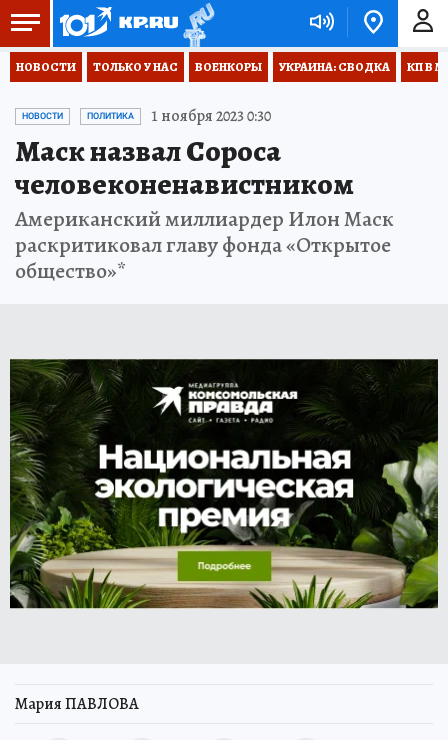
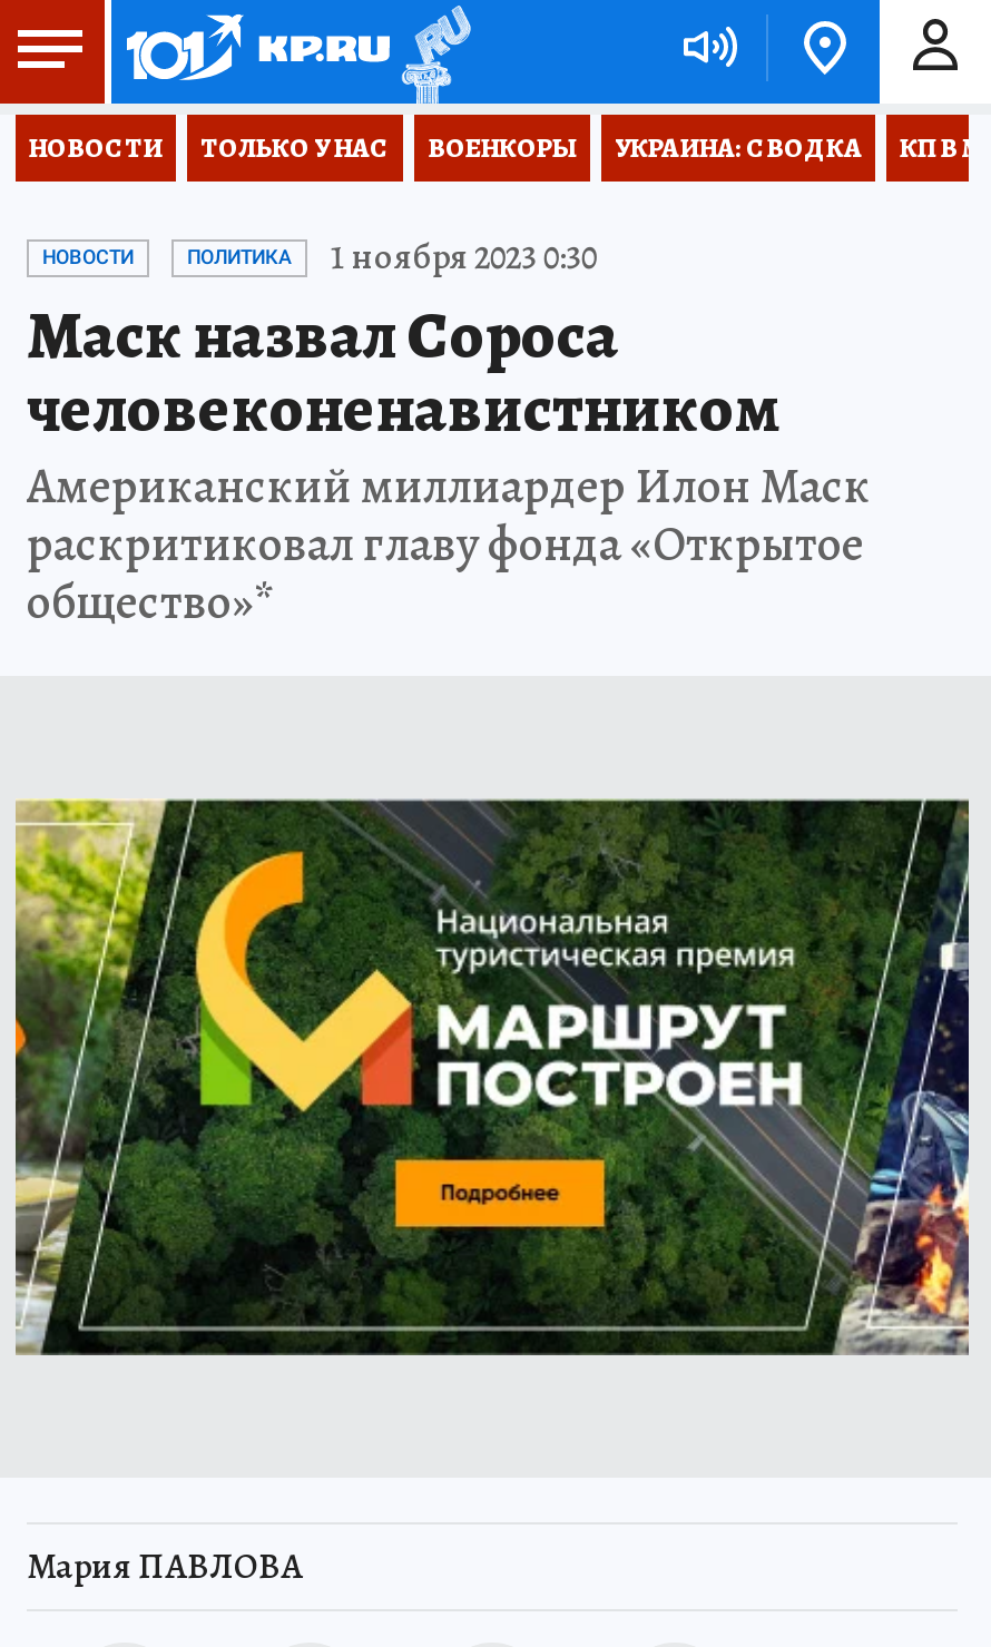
[9,358,439,609] [image] -> [13,798,971,1357] [image]

